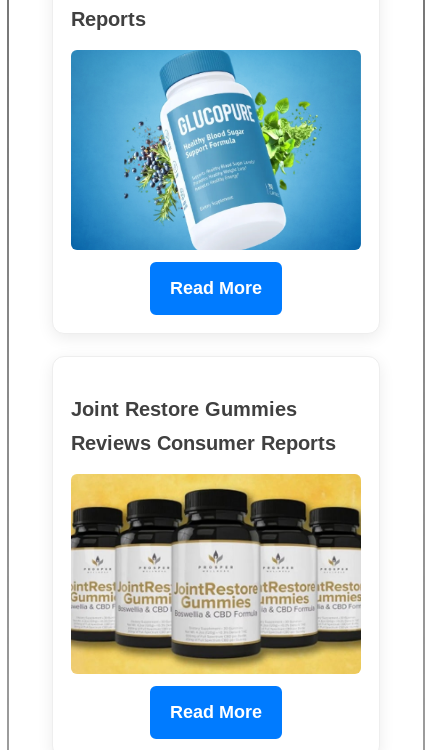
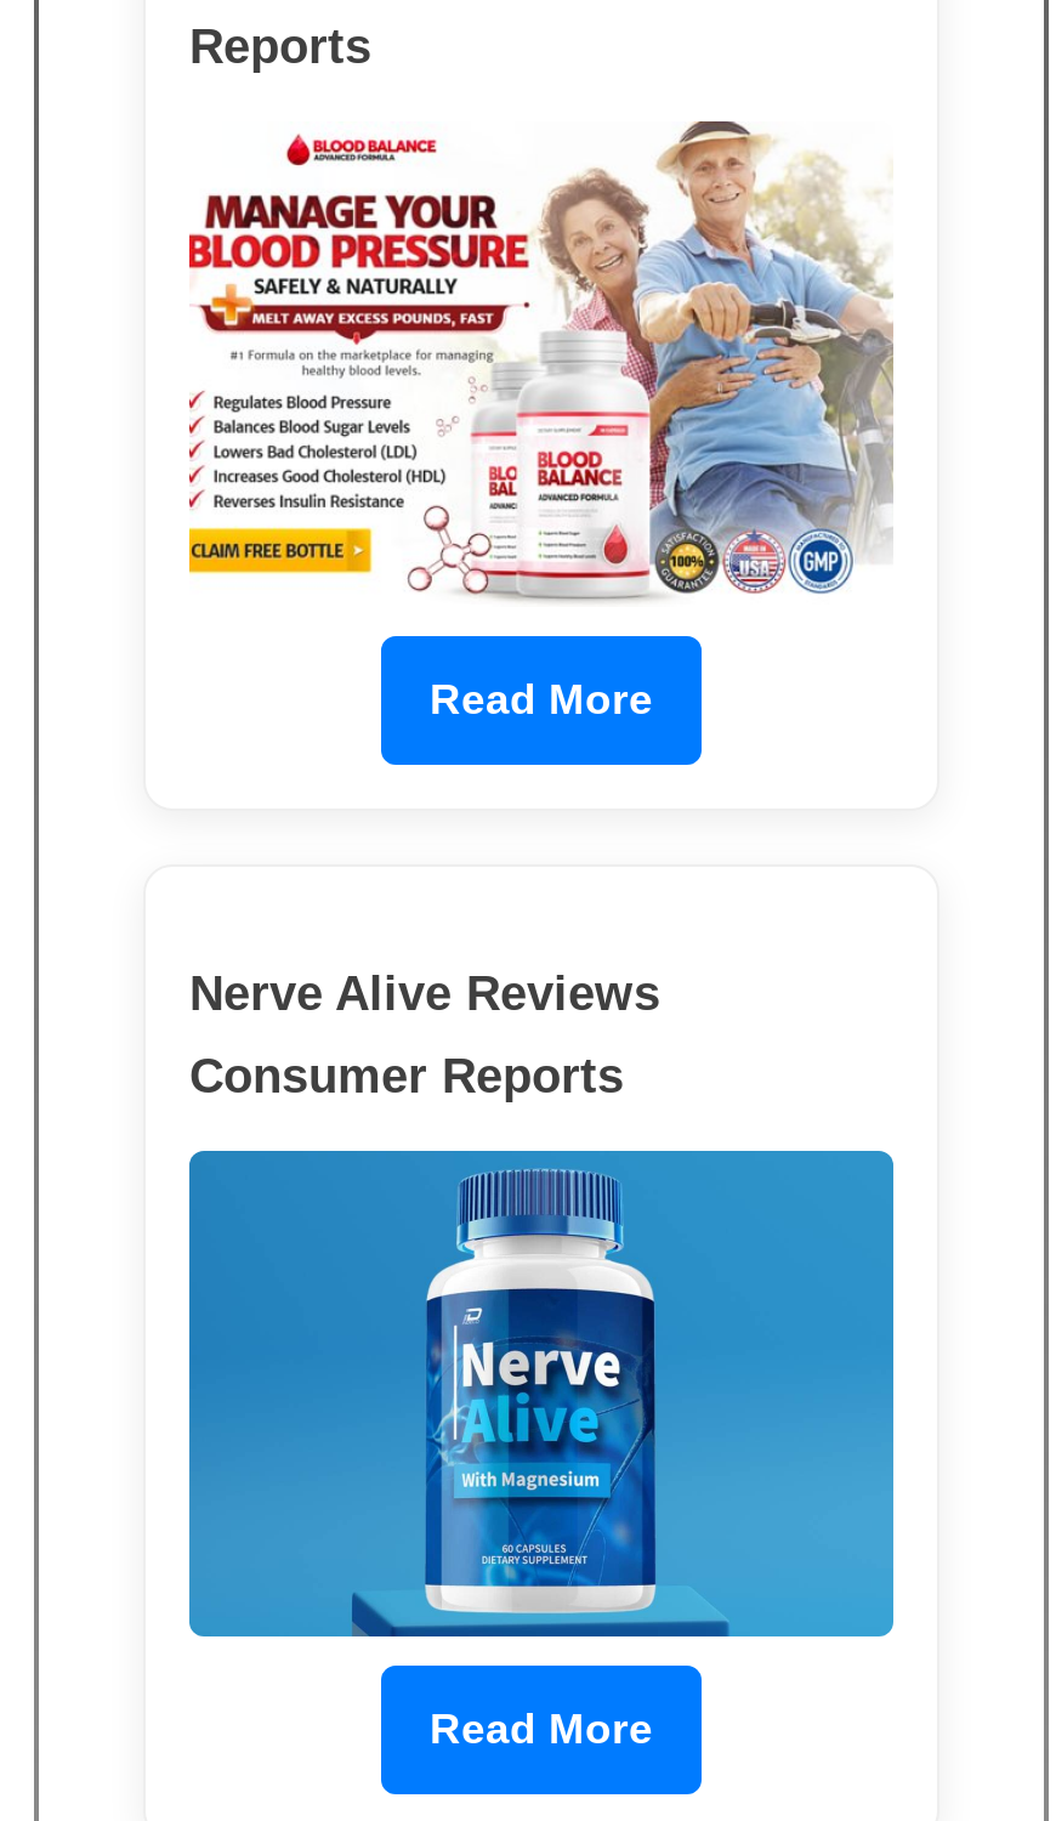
[70,49,362,251] [image] -> [187,119,896,607] [image]
[71,398,297,420] Joint Restore Gummies -> [189,966,660,1019] Nerve Alive Reviews
[71,432,336,454] Reviews Consumer Reports -> [189,1048,624,1102] Consumer Reports
[70,473,362,675] [image] -> [187,1148,896,1639] [image]

